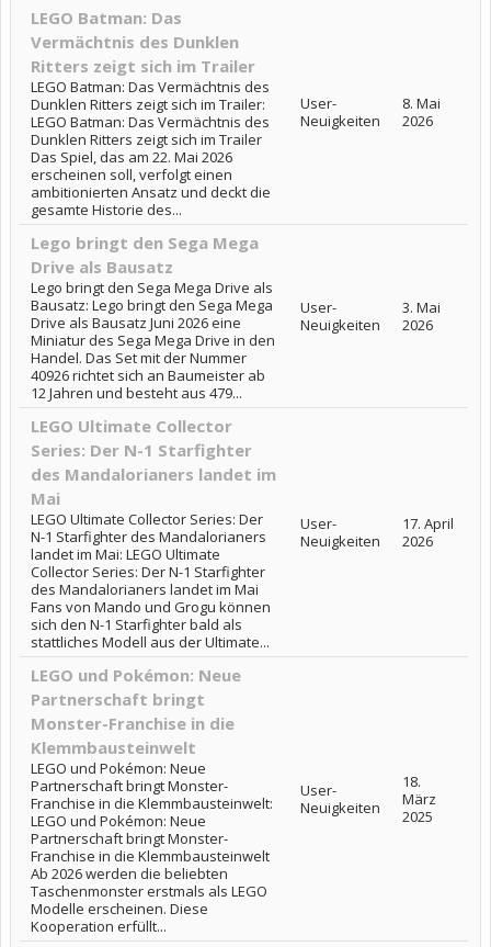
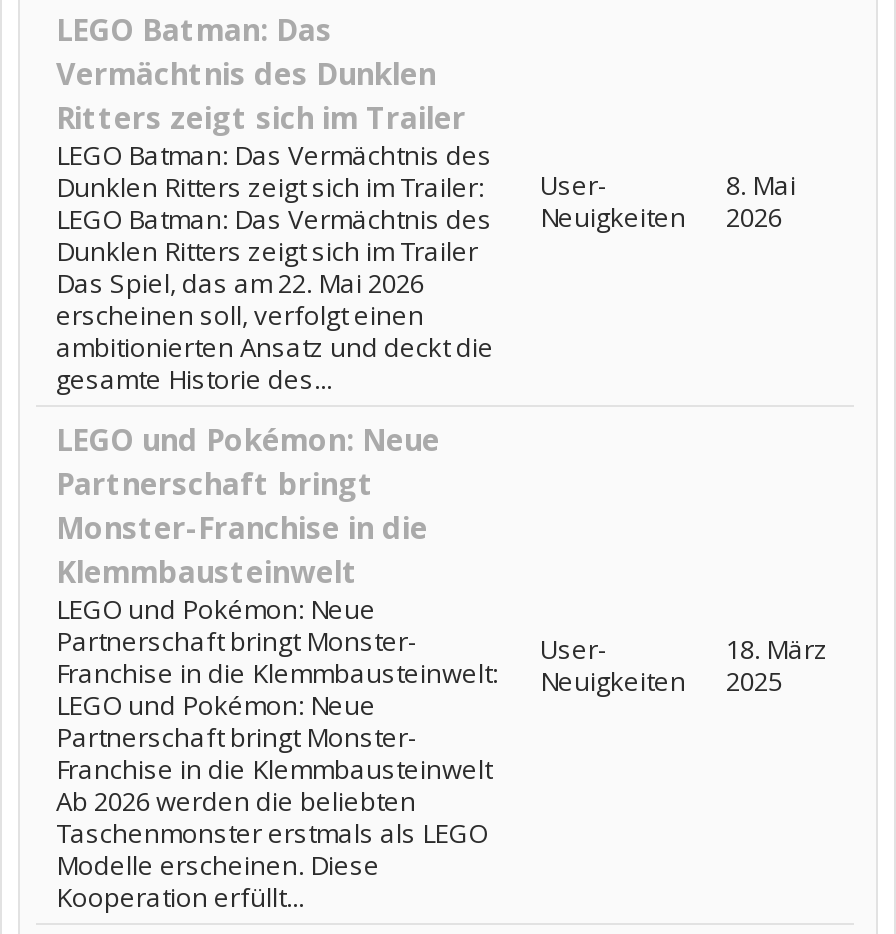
[31,232,275,403] Lego bringt den Sega Mega | Drive als Bausatz | Lego bringt den Sega Mega Drive als | Bausatz: Lego bringt den Sega Mega | Drive als Bausatz Juni 2026 eine | Miniatur des Sega Mega Drive in den | Handel. Das Set mit der Nummer | 40926 richtet sich an Baumeister ab | 12 Jahren und besteht aus 479... -> none
[300,297,380,335] User- | Neuigkeiten -> none
[402,297,441,335] 3. Mai | 2026 -> none
[31,415,276,652] LEGO Ultimate Collector | Series: Der N-1 Starfighter | des Mandalorianers landet im | Mai | LEGO Ultimate Collector Series: Der | N-1 Starfighter des Mandalorianers | landet im Mai: LEGO Ultimate | Collector Series: Der N-1 Starfighter | des Mandalorianers landet im Mai | Fans von Mando und Grogu können | sich den N-1 Starfighter bald als | stattliches Modell aus der Ultimate... -> none
[300,514,380,551] User- | Neuigkeiten -> none
[402,514,454,551] 17. April | 2026 -> none

